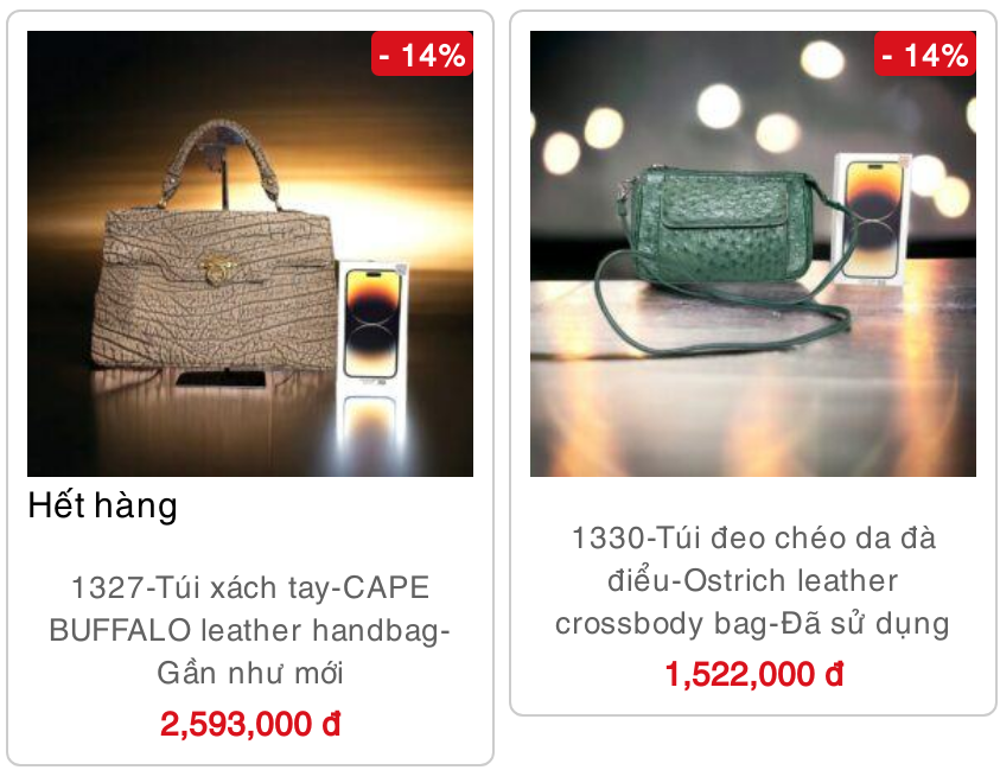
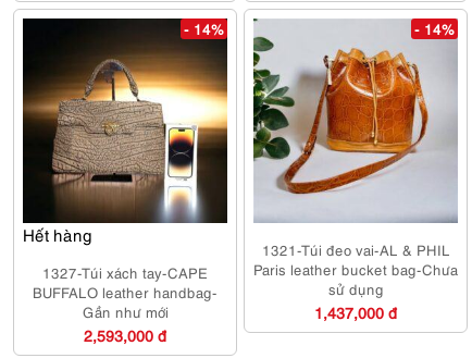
[528,28,979,693] [image] | 1330-Túi đeo chéo da đà | điểu-Ostrich leather | crossbody bag-Đã sử dụng | 1,522,000 đ -> [252,18,458,322] [image] | 1321-Túi đeo vai-AL & PHIL | Paris leather bucket bag-Chưa | sử dụng | 1,437,000 đ

